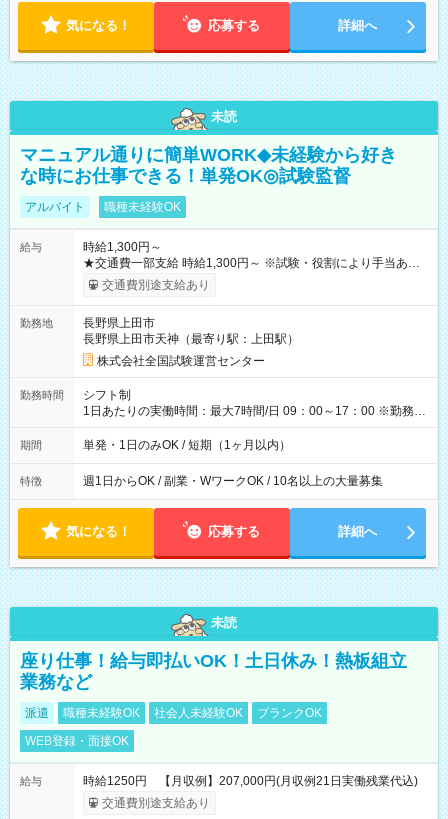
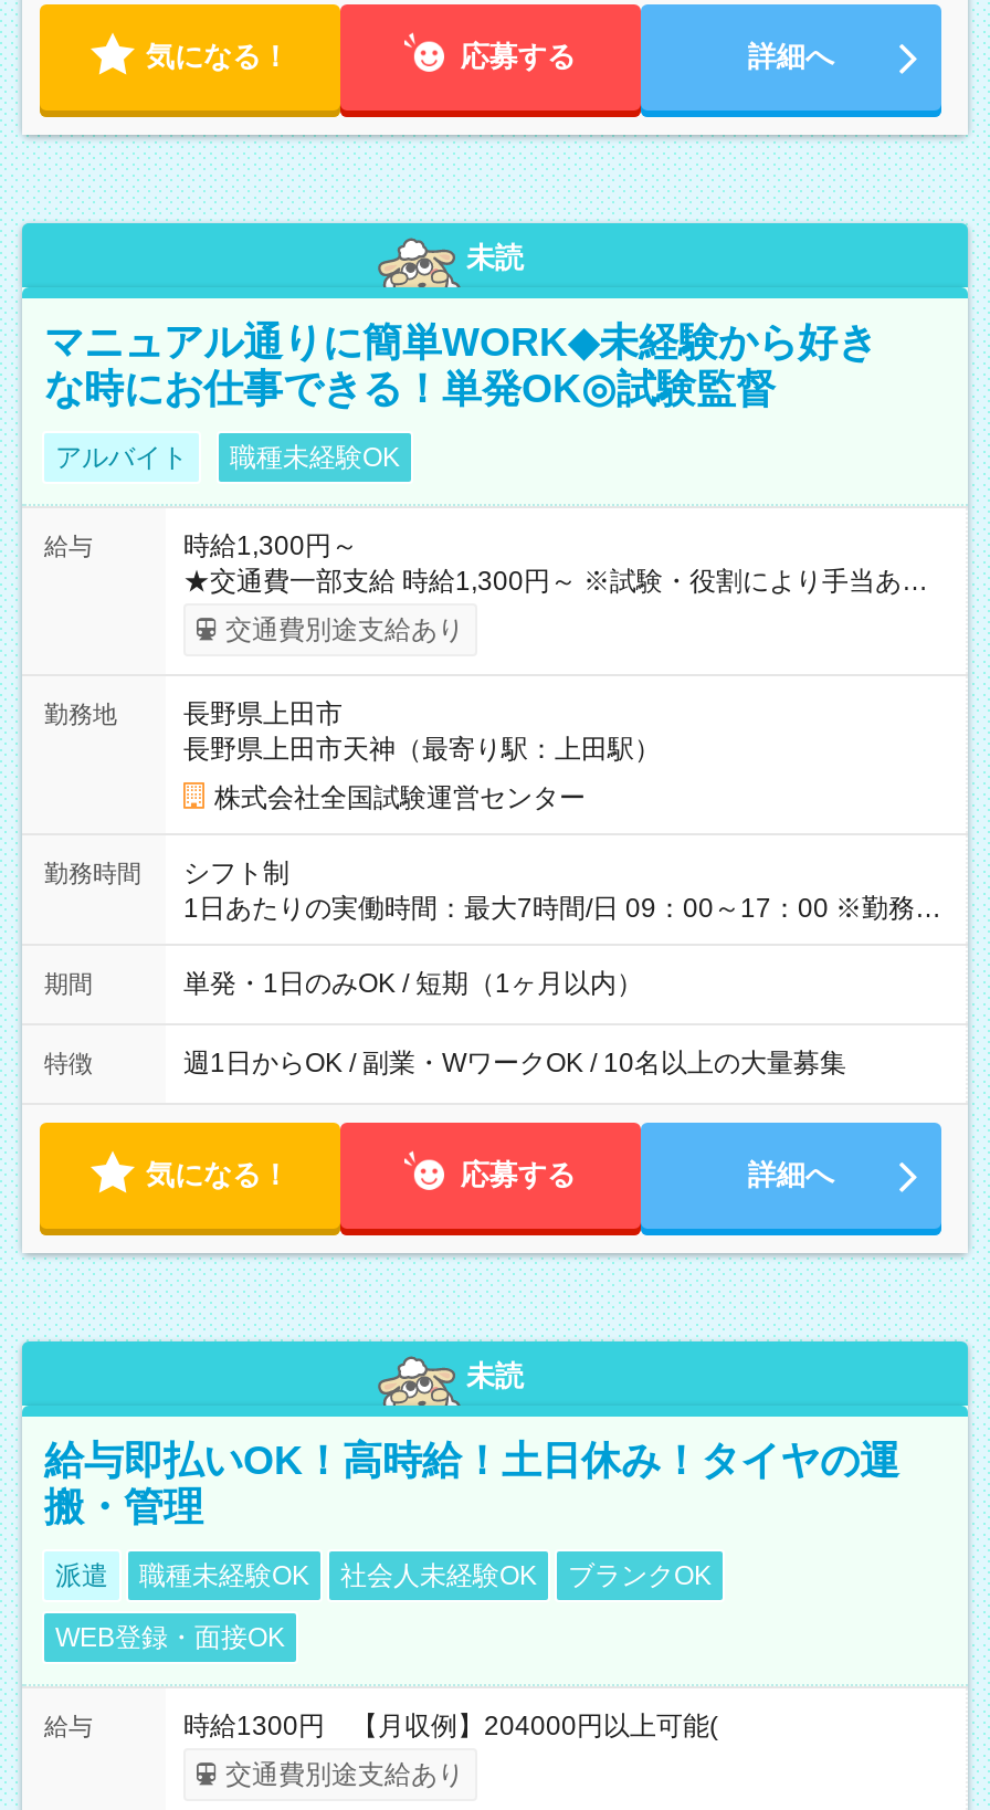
[20,651,407,692] 座り仕事！給与即払いOK！土日休み！熱板組立 | 業務など -> [44,1439,899,1529] 給与即払いOK！高時給！土日休み！タイヤの運 | 搬・管理
[83,774,418,788] 時給1250円 【月収例】207,000円(月収例21日実働残業代込) -> [183,1711,718,1741] 時給1300円 【月収例】204000円以上可能(

